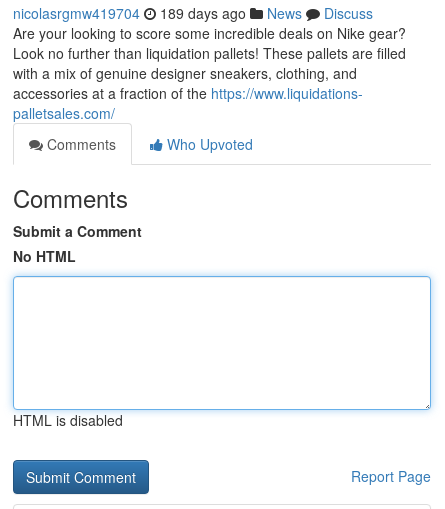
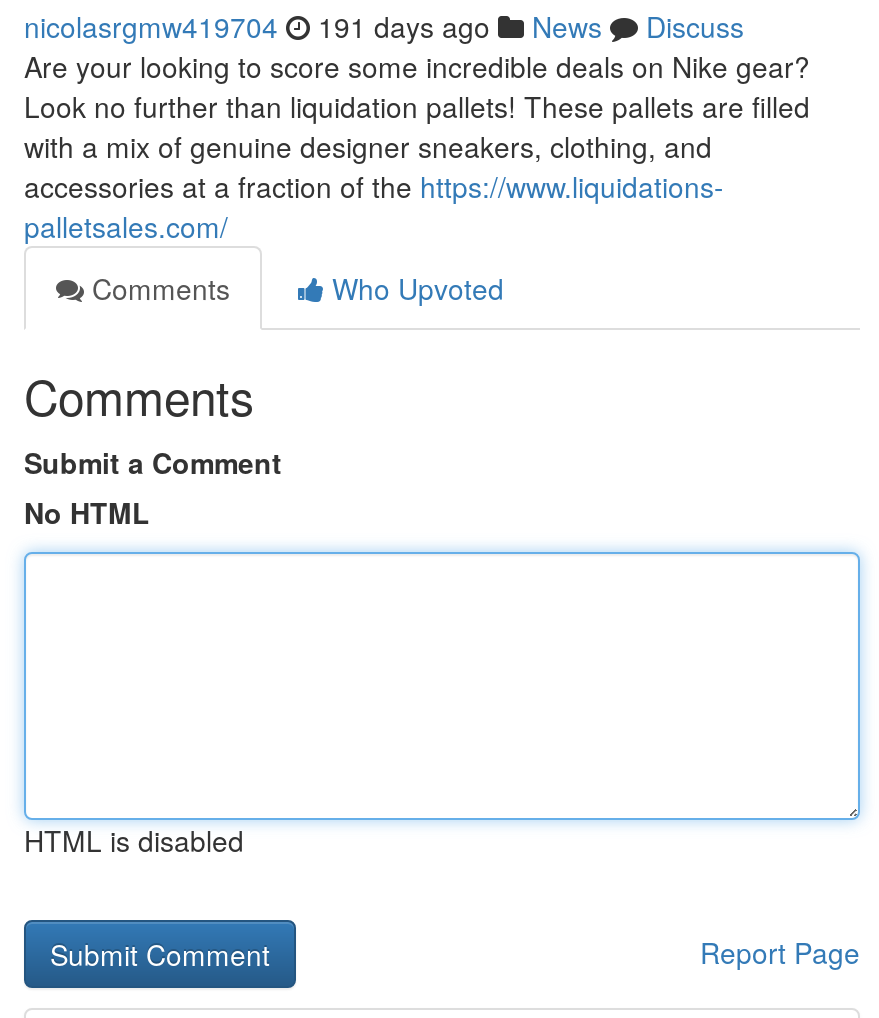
[13,3,373,23] nicolasrgmw419704 189 days ago News Discuss -> [24,6,744,46] nicolasrgmw419704 191 days ago News Discuss

